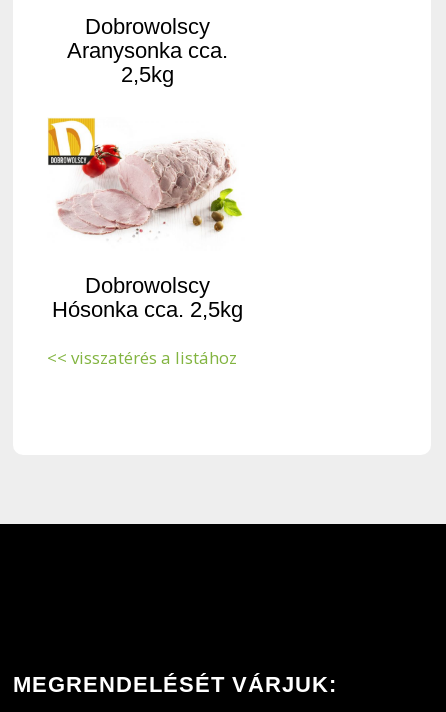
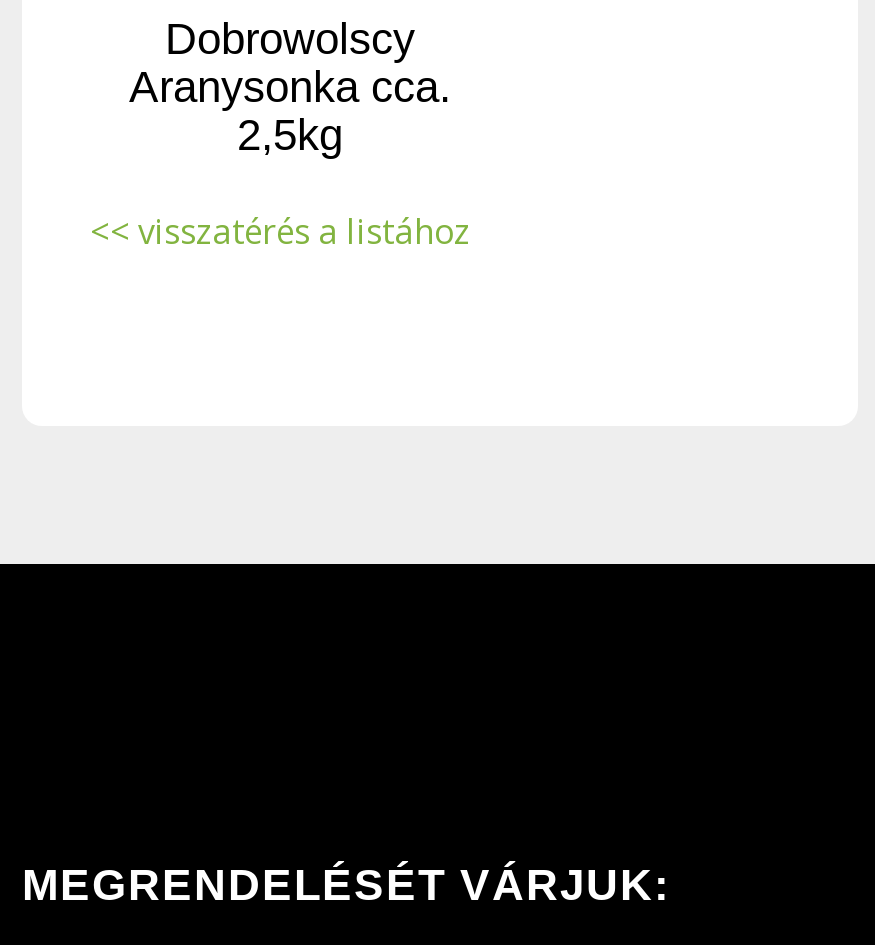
[47,117,243,322] [image] | Dobrowolscy | Hósonka cca. 2,5kg -> none

